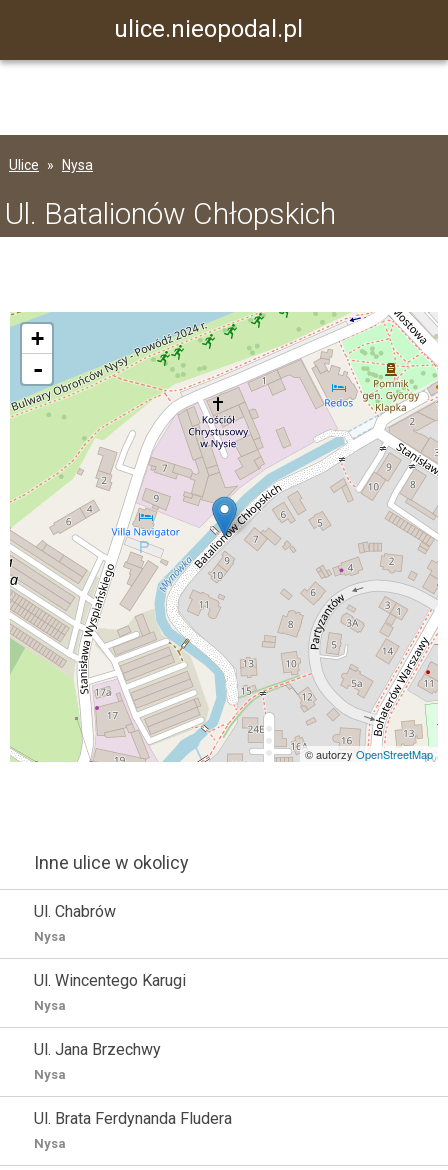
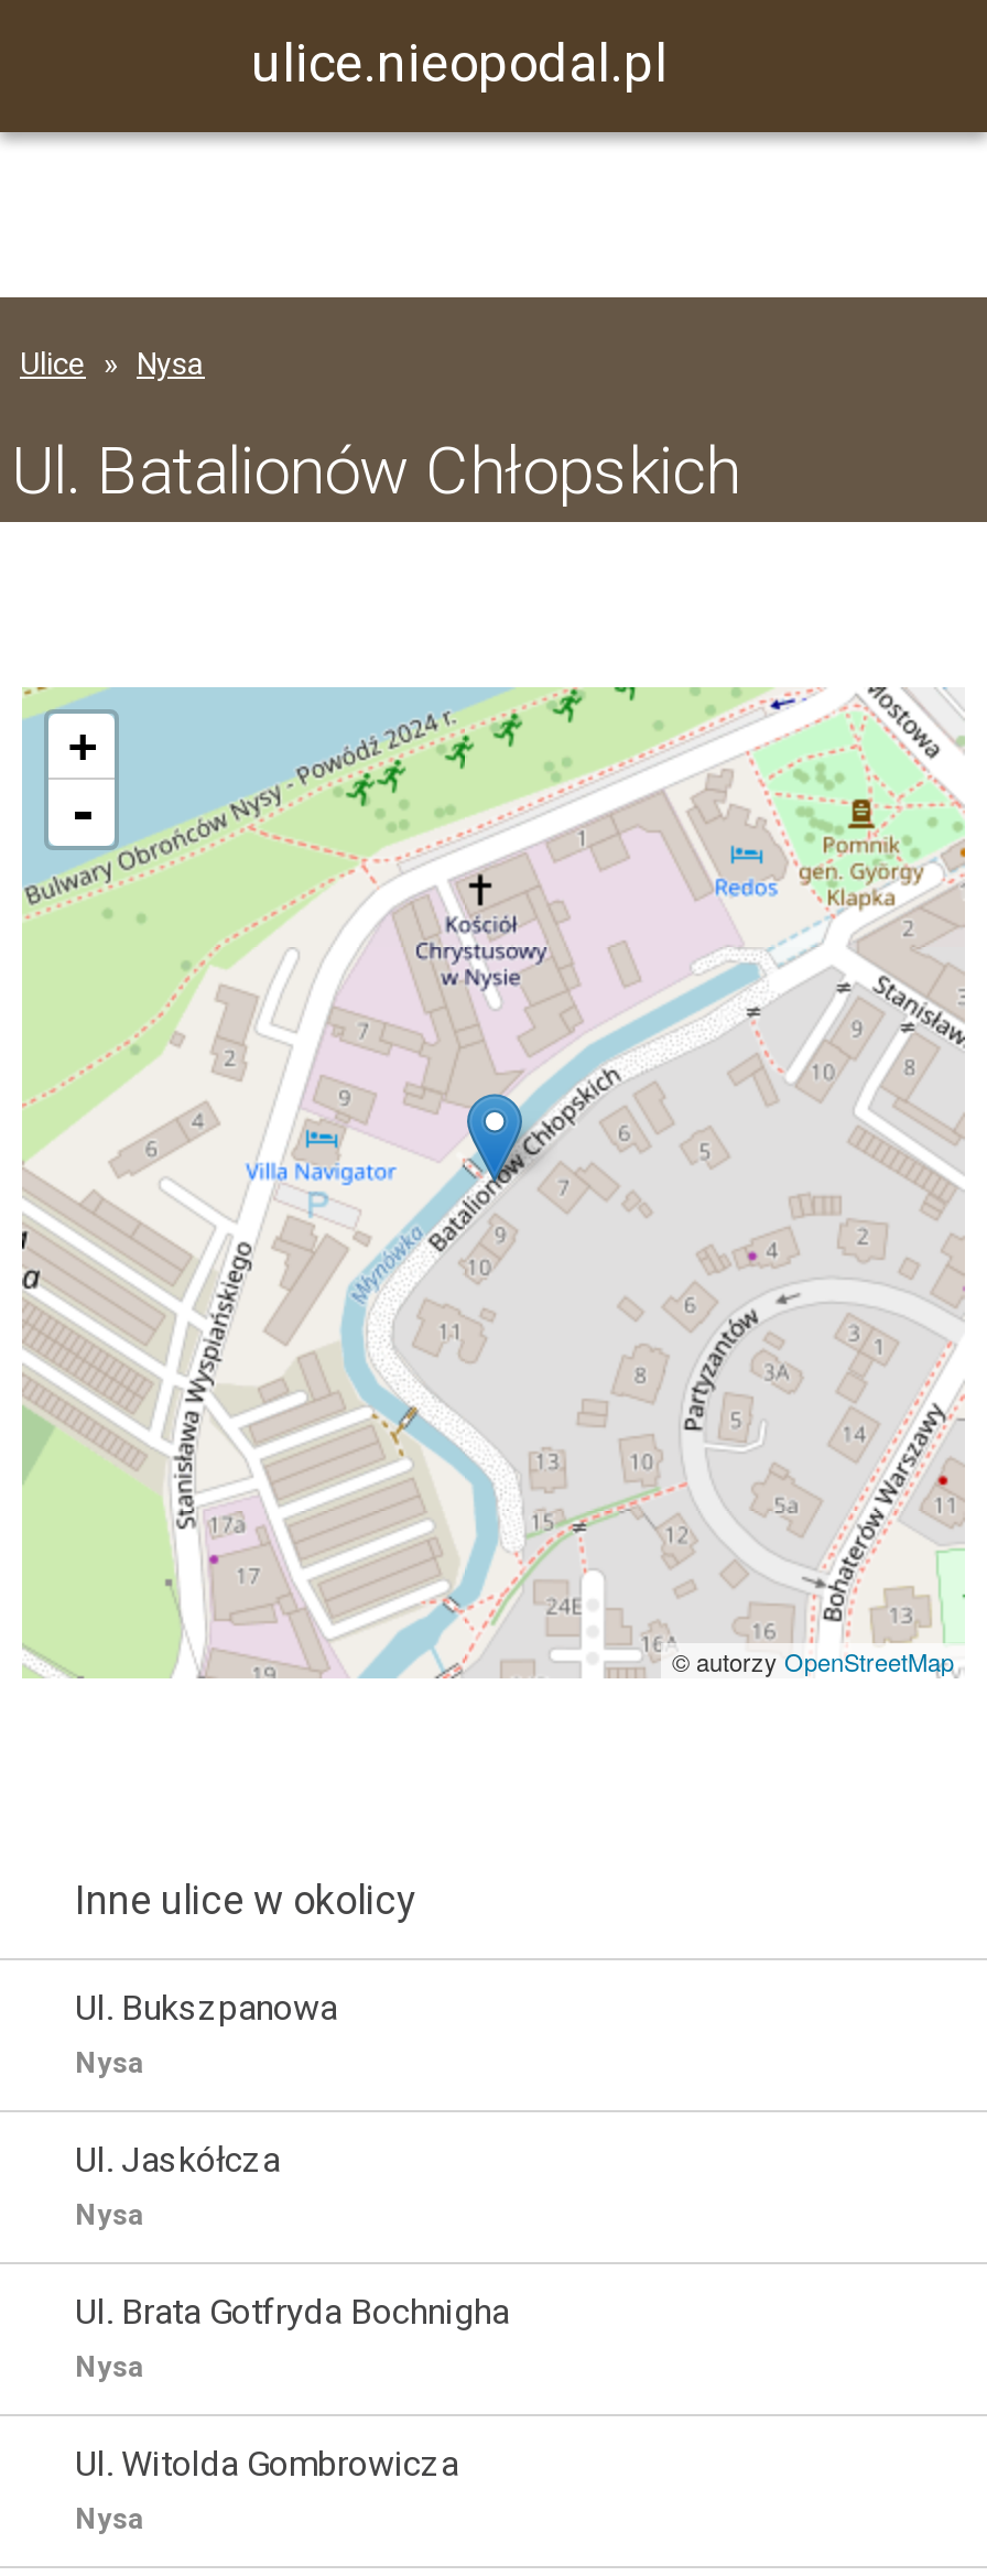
[34,902,116,921] Ul. Chabrów -> [75,1987,337,2029] Ul. Bukszpanowa
[34,971,186,990] Ul. Wincentego Karugi -> [75,2139,280,2181] Ul. Jaskółcza
[34,1040,161,1059] Ul. Jana Brzechwy -> [75,2291,509,2333] Ul. Brata Gotfryda Bochnigha
[34,1109,232,1128] Ul. Brata Ferdynanda Fludera -> [75,2443,458,2485] Ul. Witolda Gombrowicza

